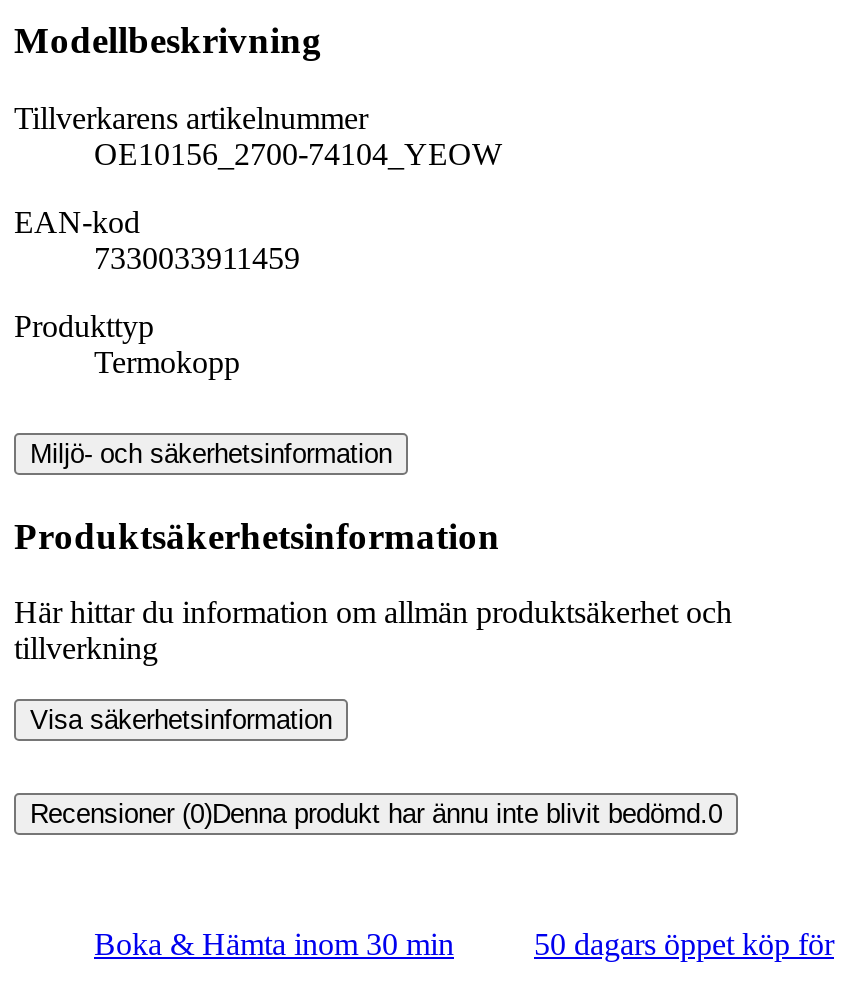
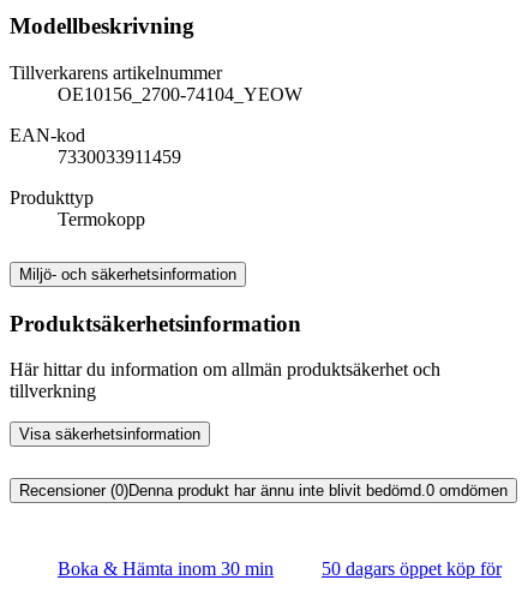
[30,799,722,829] Recensioner (0)Denna produkt har ännu inte blivit bedömd.0 -> [19,482,508,500] Recensioner (0)Denna produkt har ännu inte blivit bedömd.0 omdömen

